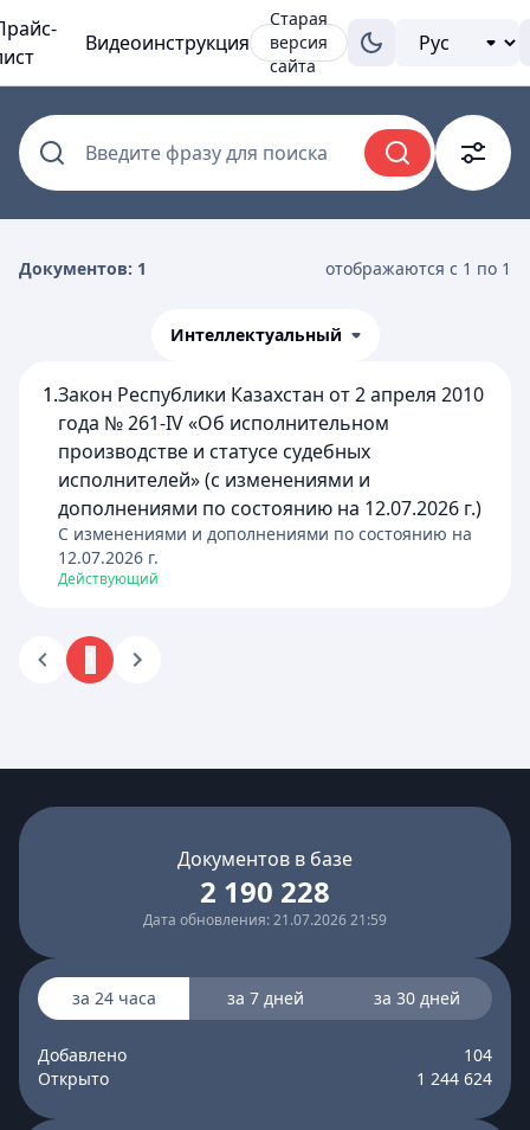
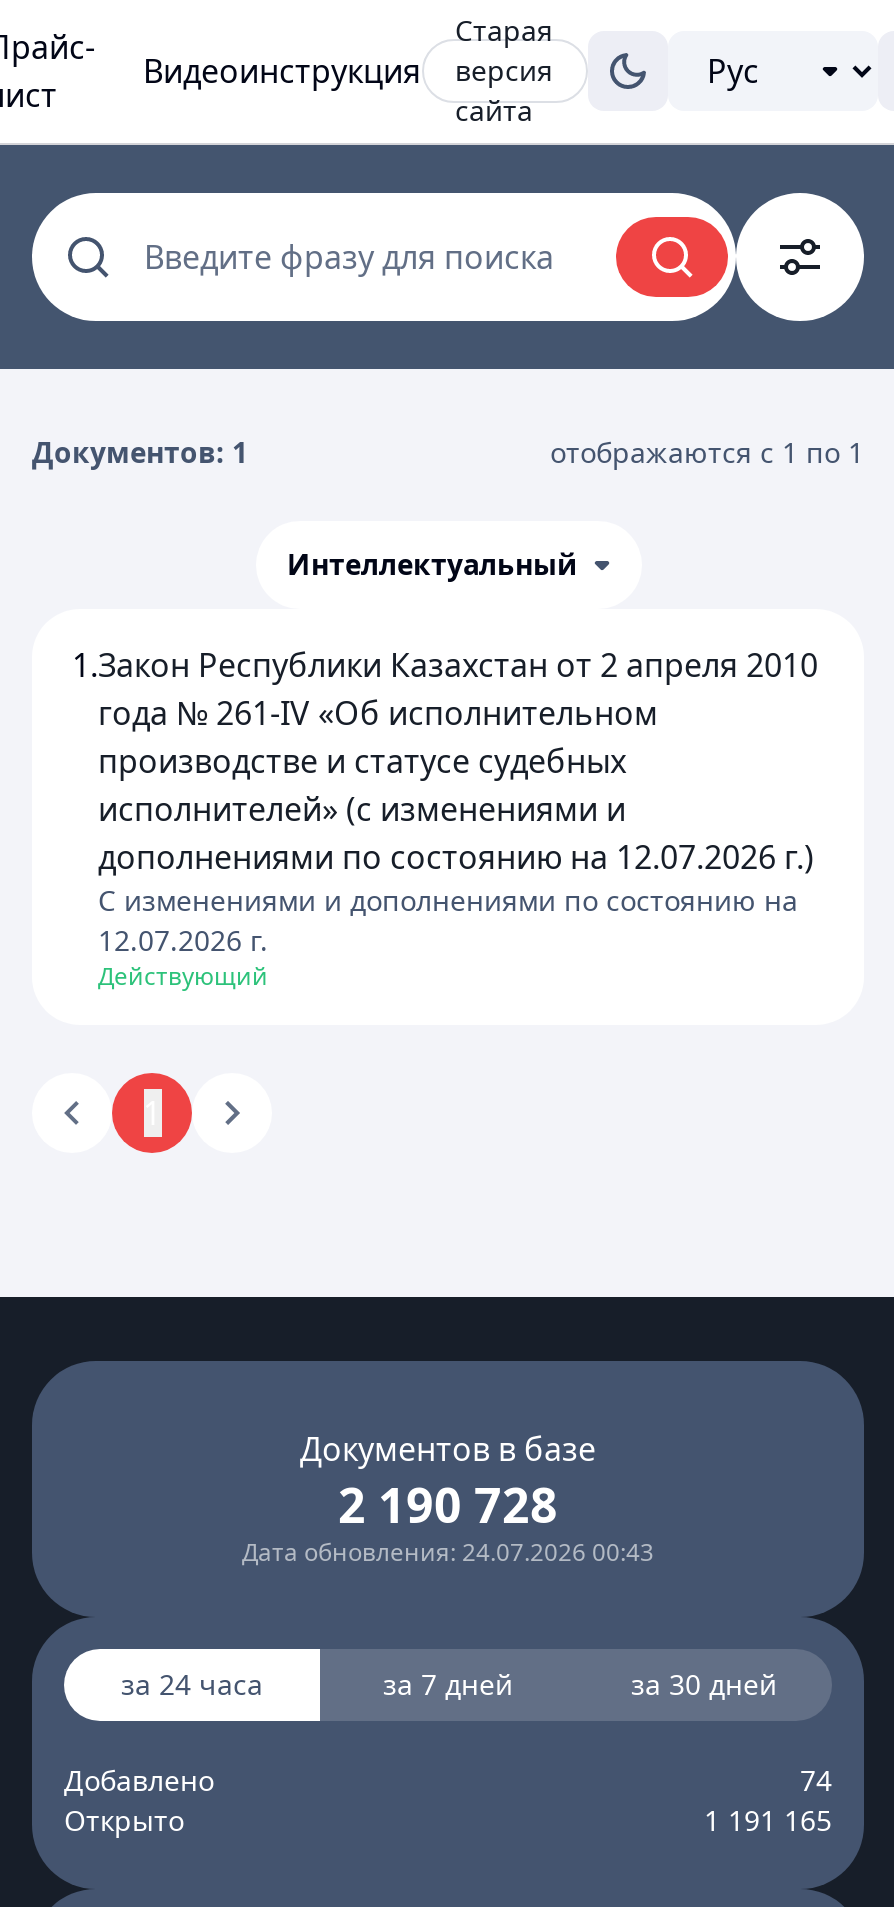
[200,872,330,911] 2 190 228 -> [338,1471,558,1537] 2 190 728
[143,910,387,930] Дата обновления: 21.07.2026 21:59 -> [242,1535,654,1569] Дата обновления: 24.07.2026 00:43
[464,1044,492,1066] 104 -> [800,1761,832,1799] 74
[416,1067,492,1090] 1 244 624 -> [704,1801,832,1839] 1 191 165

